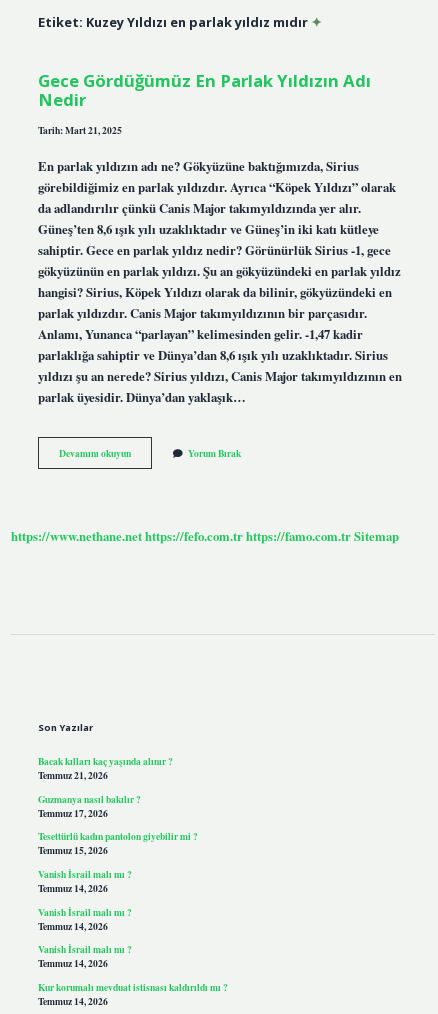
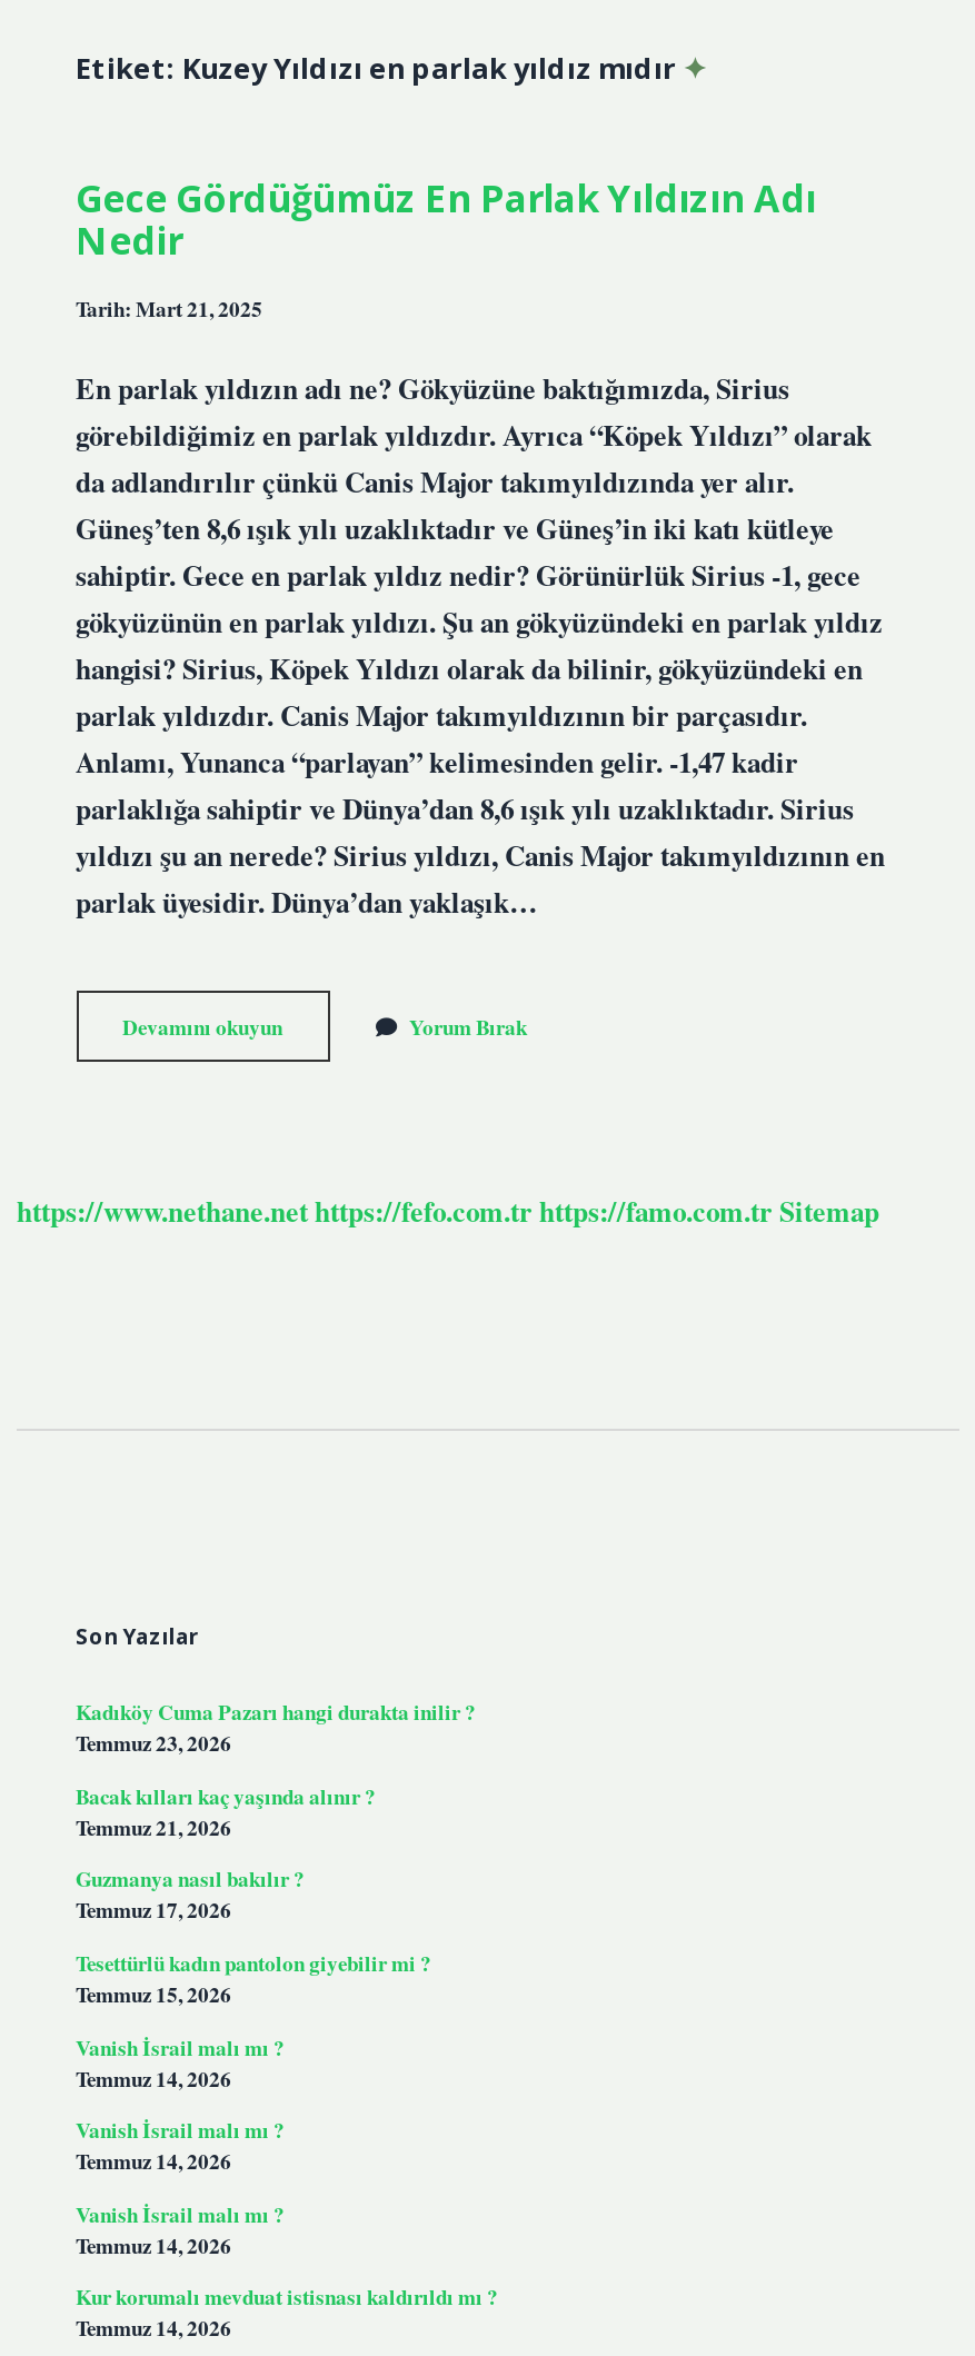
none -> [76,1696,476,1758] Kadıköy Cuma Pazarı hangi durakta inilir ? | Temmuz 23, 2026

